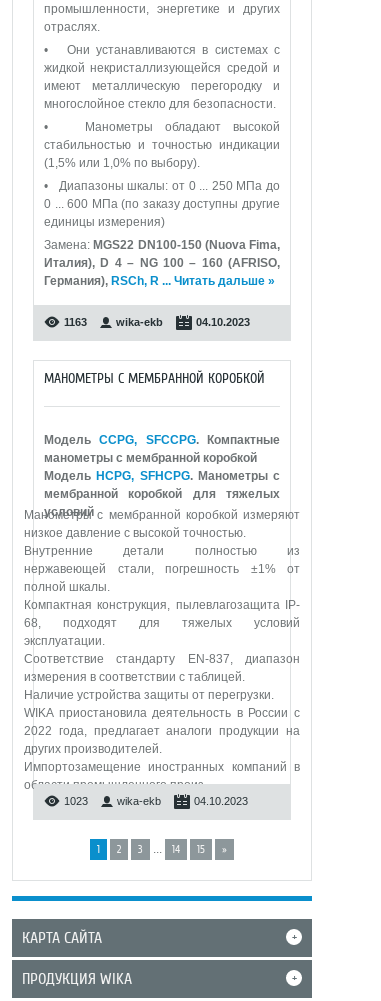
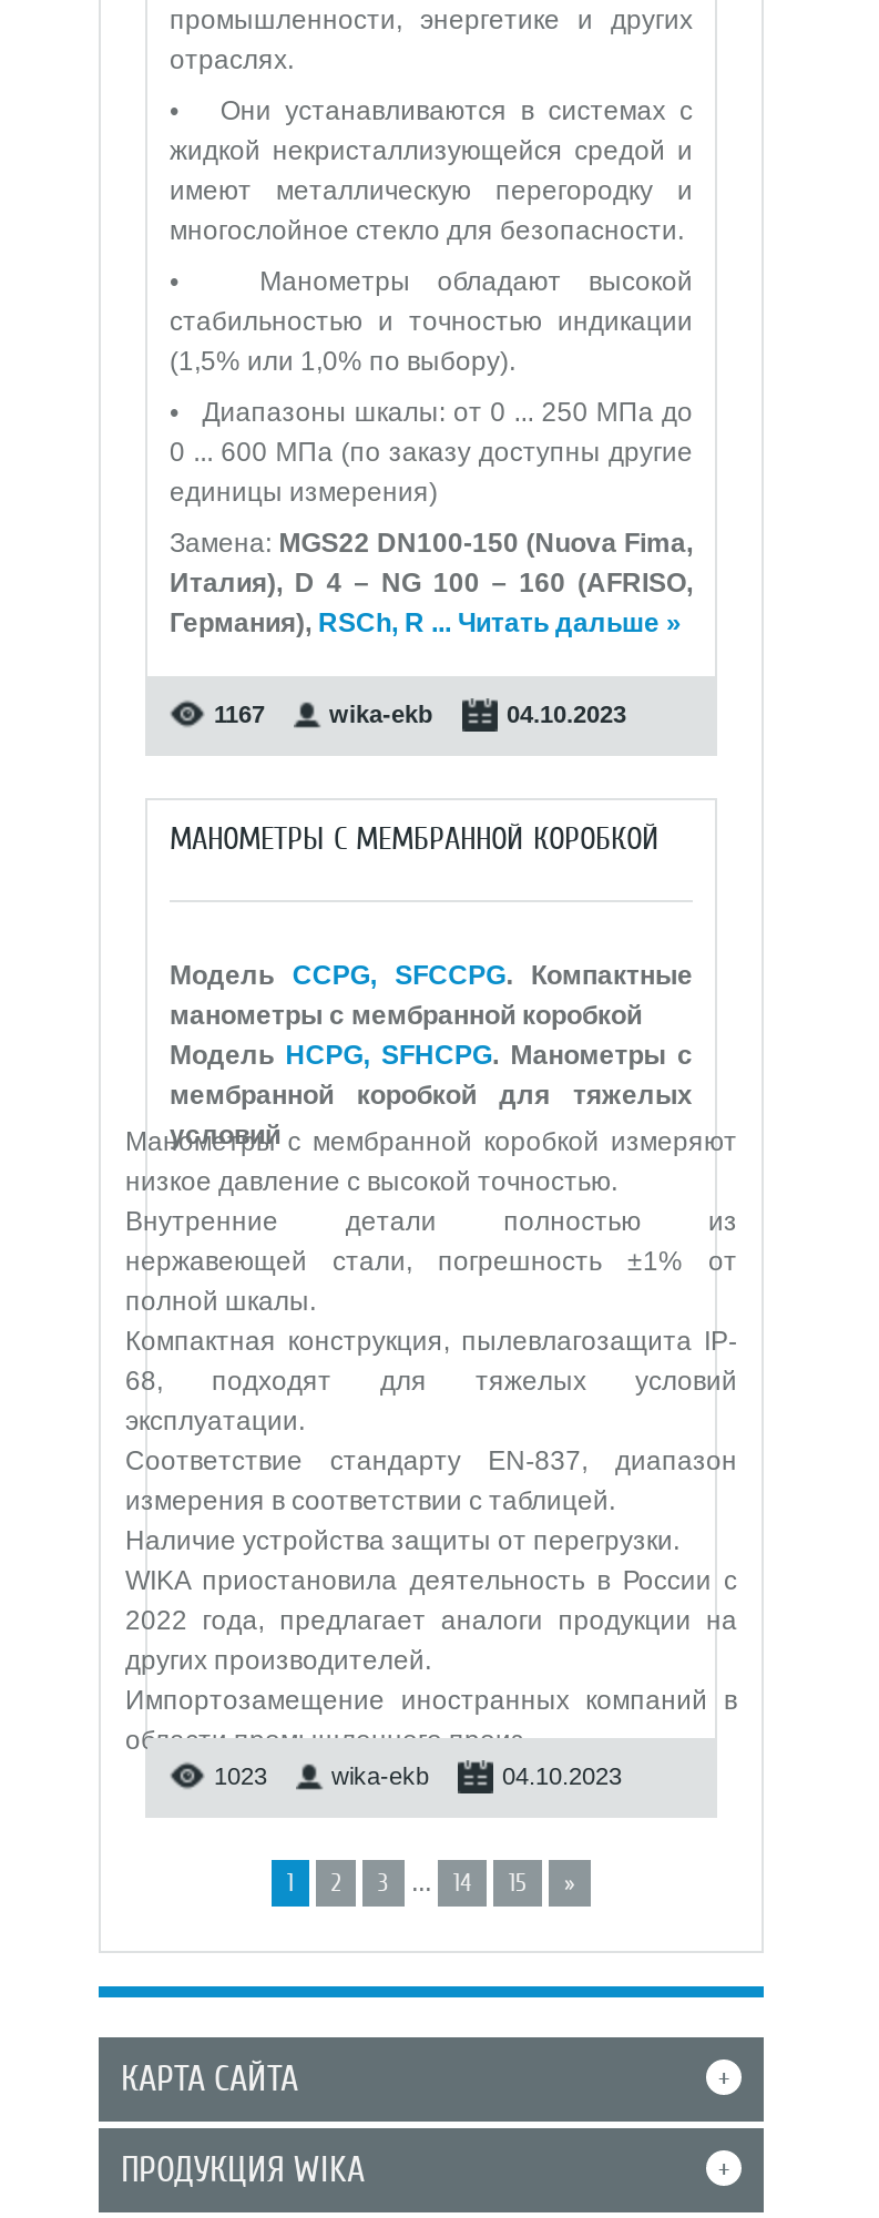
[64,316,87,328] 1163 -> [214,700,265,727] 1167

